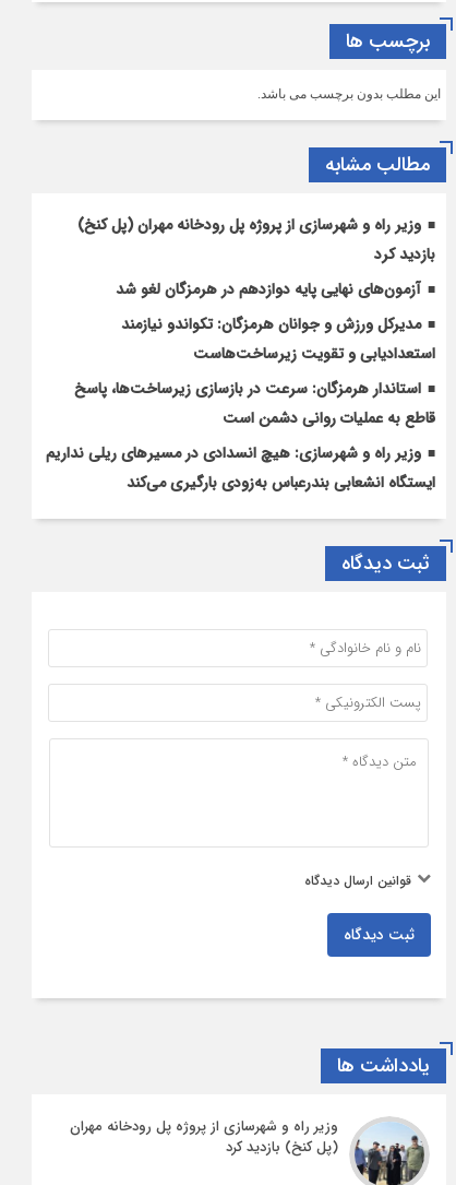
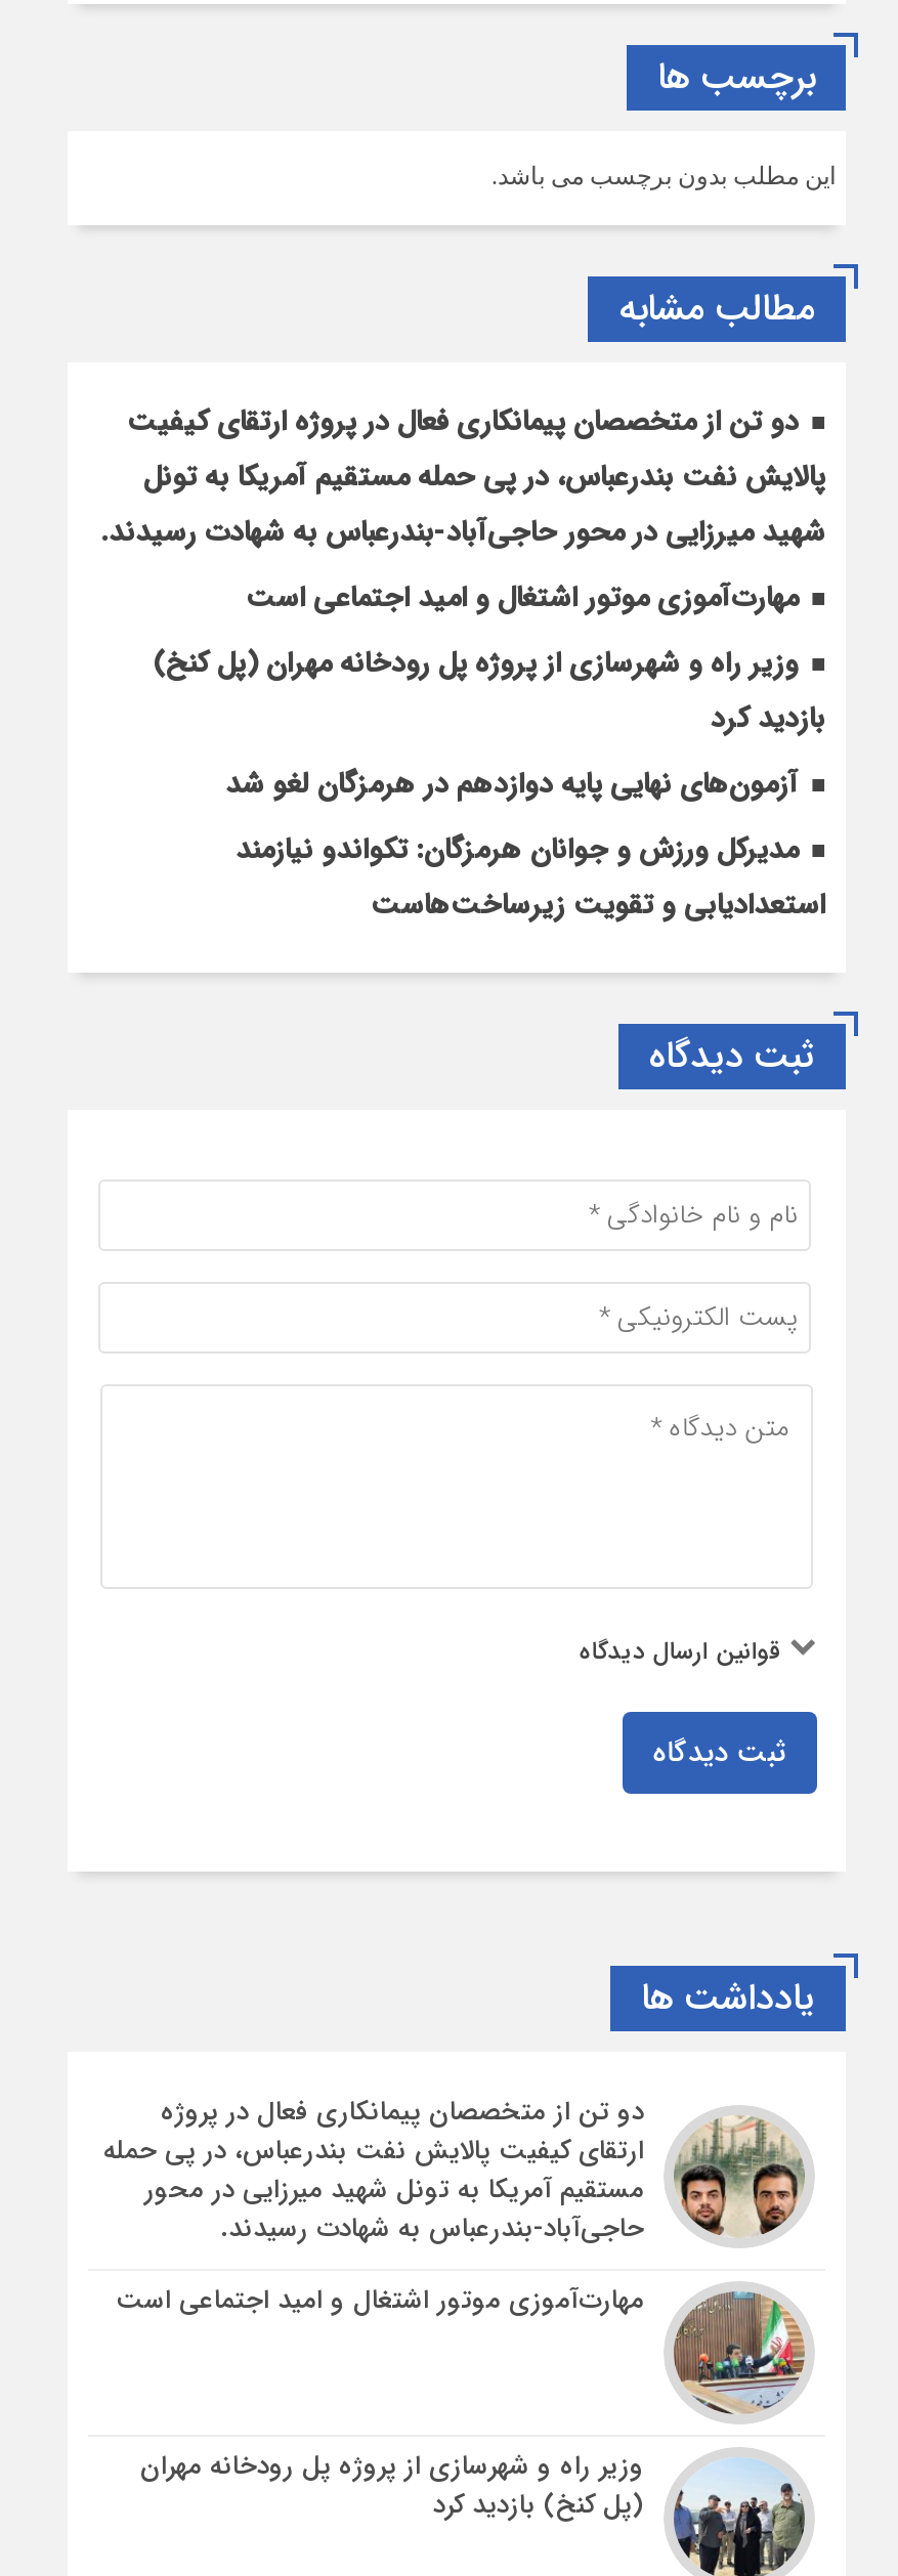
none -> [100,400,825,621] دو تن از متخصصان پیمانکاری فعال در پروژه ارتقای کیفیت | پالایش نفت بندرعباس، در پی حمله مستقیم آمریکا به تونل | شهید میرزایی در محور حاجی‌آباد-بندرعباس به شهادت رسیدند. | مهارت‌آموزی موتور اشتغال و امید اجتماعی است
[46,377,435,495] استاندار هرمزگان: سرعت در بازسازی زیرساخت‌ها، پاسخ | قاطع به عملیات روانی دشمن است | وزیر راه و شهرسازی: هیچ انسدادی در مسیرهای ریلی نداریم | ایستگاه انشعابی بندرعباس به‌زودی بارگیری می‌کند -> none
none -> [103,2092,805,2323] [image] | دو تن از متخصصان پیمانکاری فعال در پروژه | ارتقای کیفیت پالایش نفت بندرعباس، در پی حمله | مستقیم آمریکا به تونل شهید میرزایی در محور | حاجی‌آباد-بندرعباس به شهادت رسیدند. | مهارت‌آموزی موتور اشتغال و امید اجتماعی است
none -> [664,2287,813,2424] [image]

